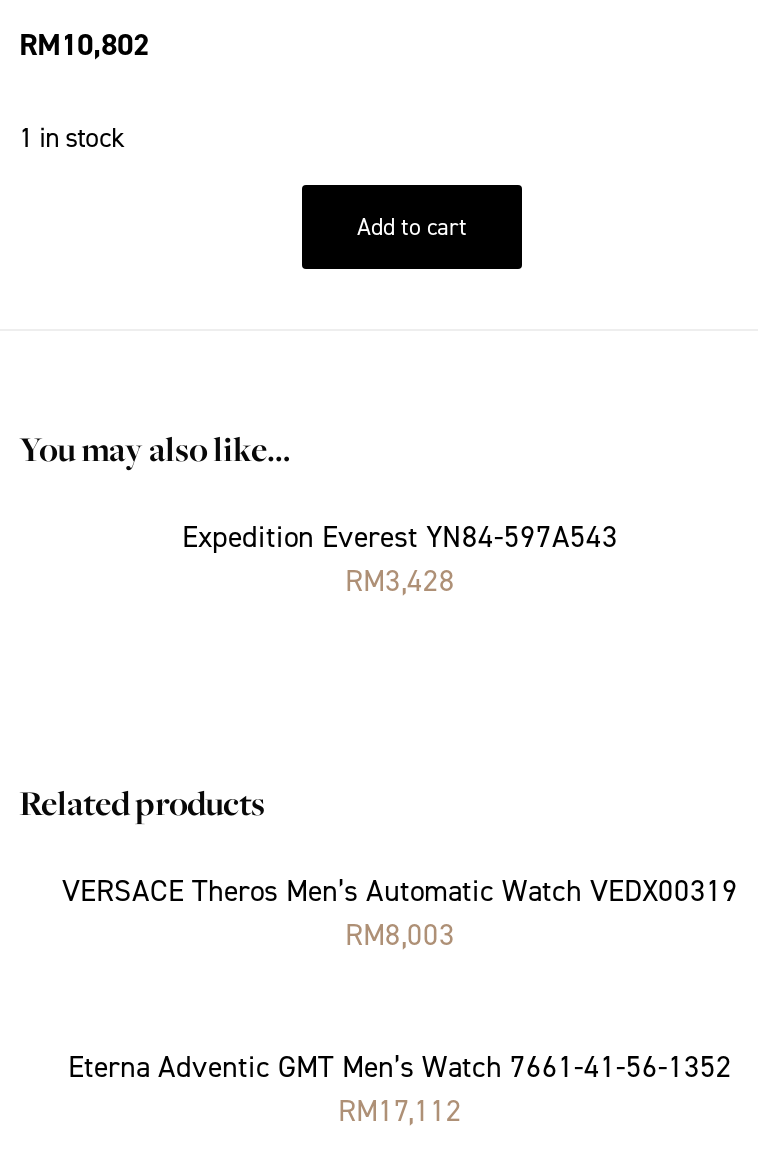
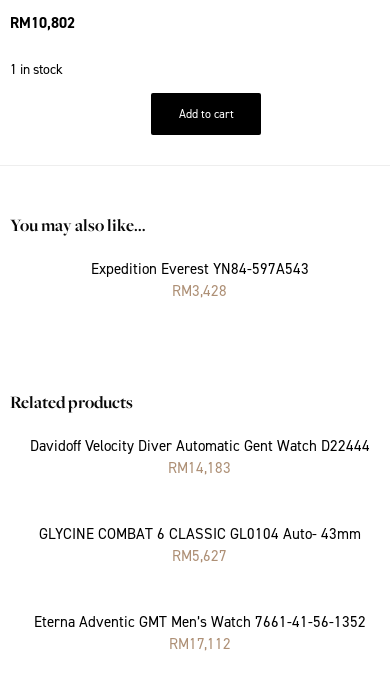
[62,870,738,954] VERSACE Theros Men’s Automatic Watch VEDX00319 | RM8,003 -> [30,436,370,566] Davidoff Velocity Diver Automatic Gent Watch D22444 | RM14,183 | GLYCINE COMBAT 6 CLASSIC GL0104 Auto- 43mm | RM5,627

